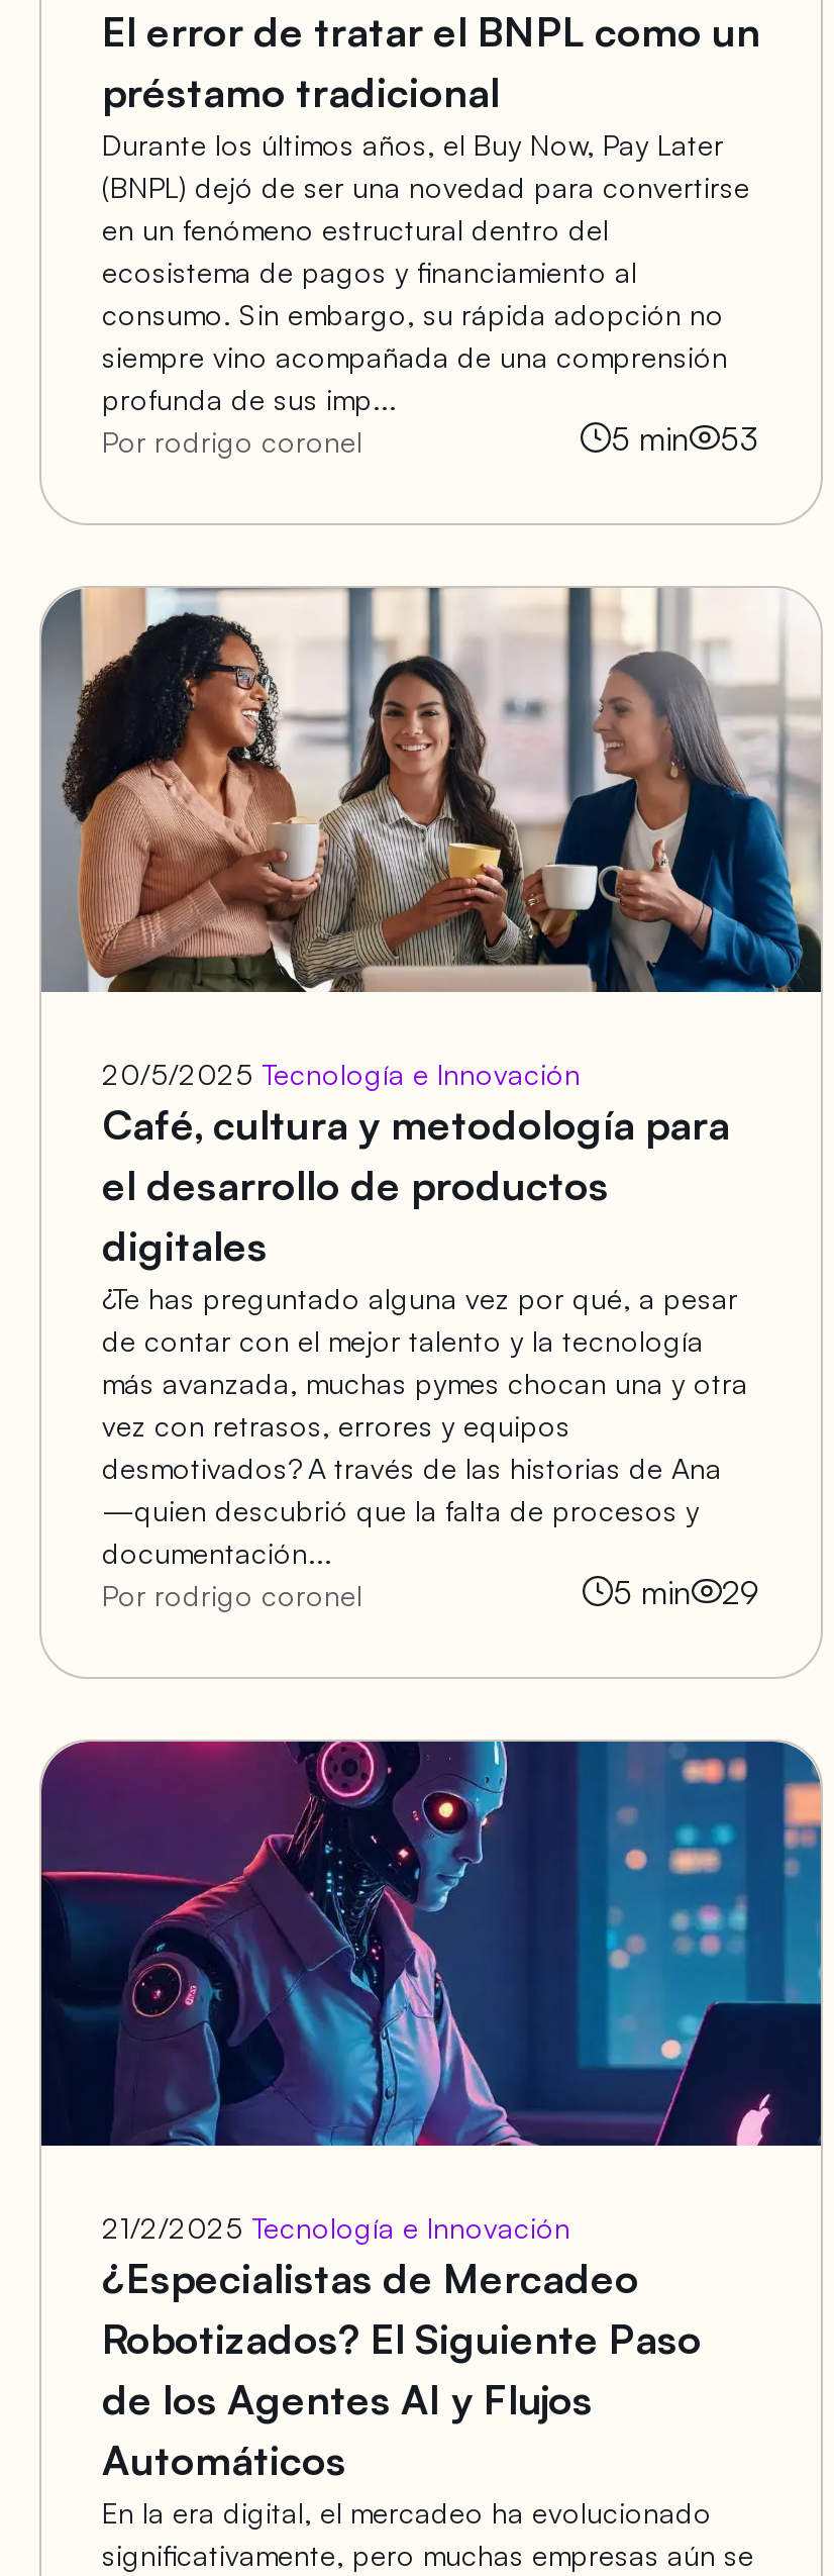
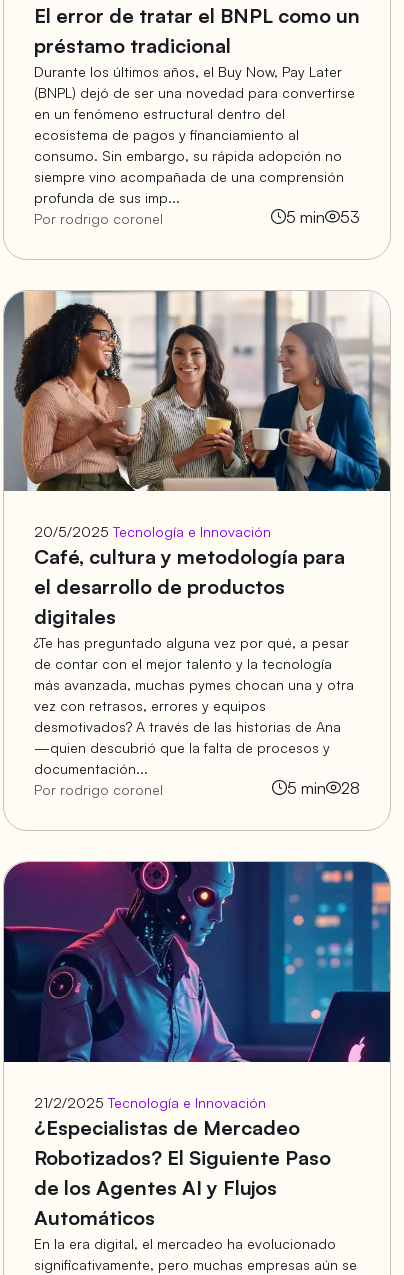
[613,1571,760,1611] 5 min 29 -> [287,777,360,797] 5 min 28

